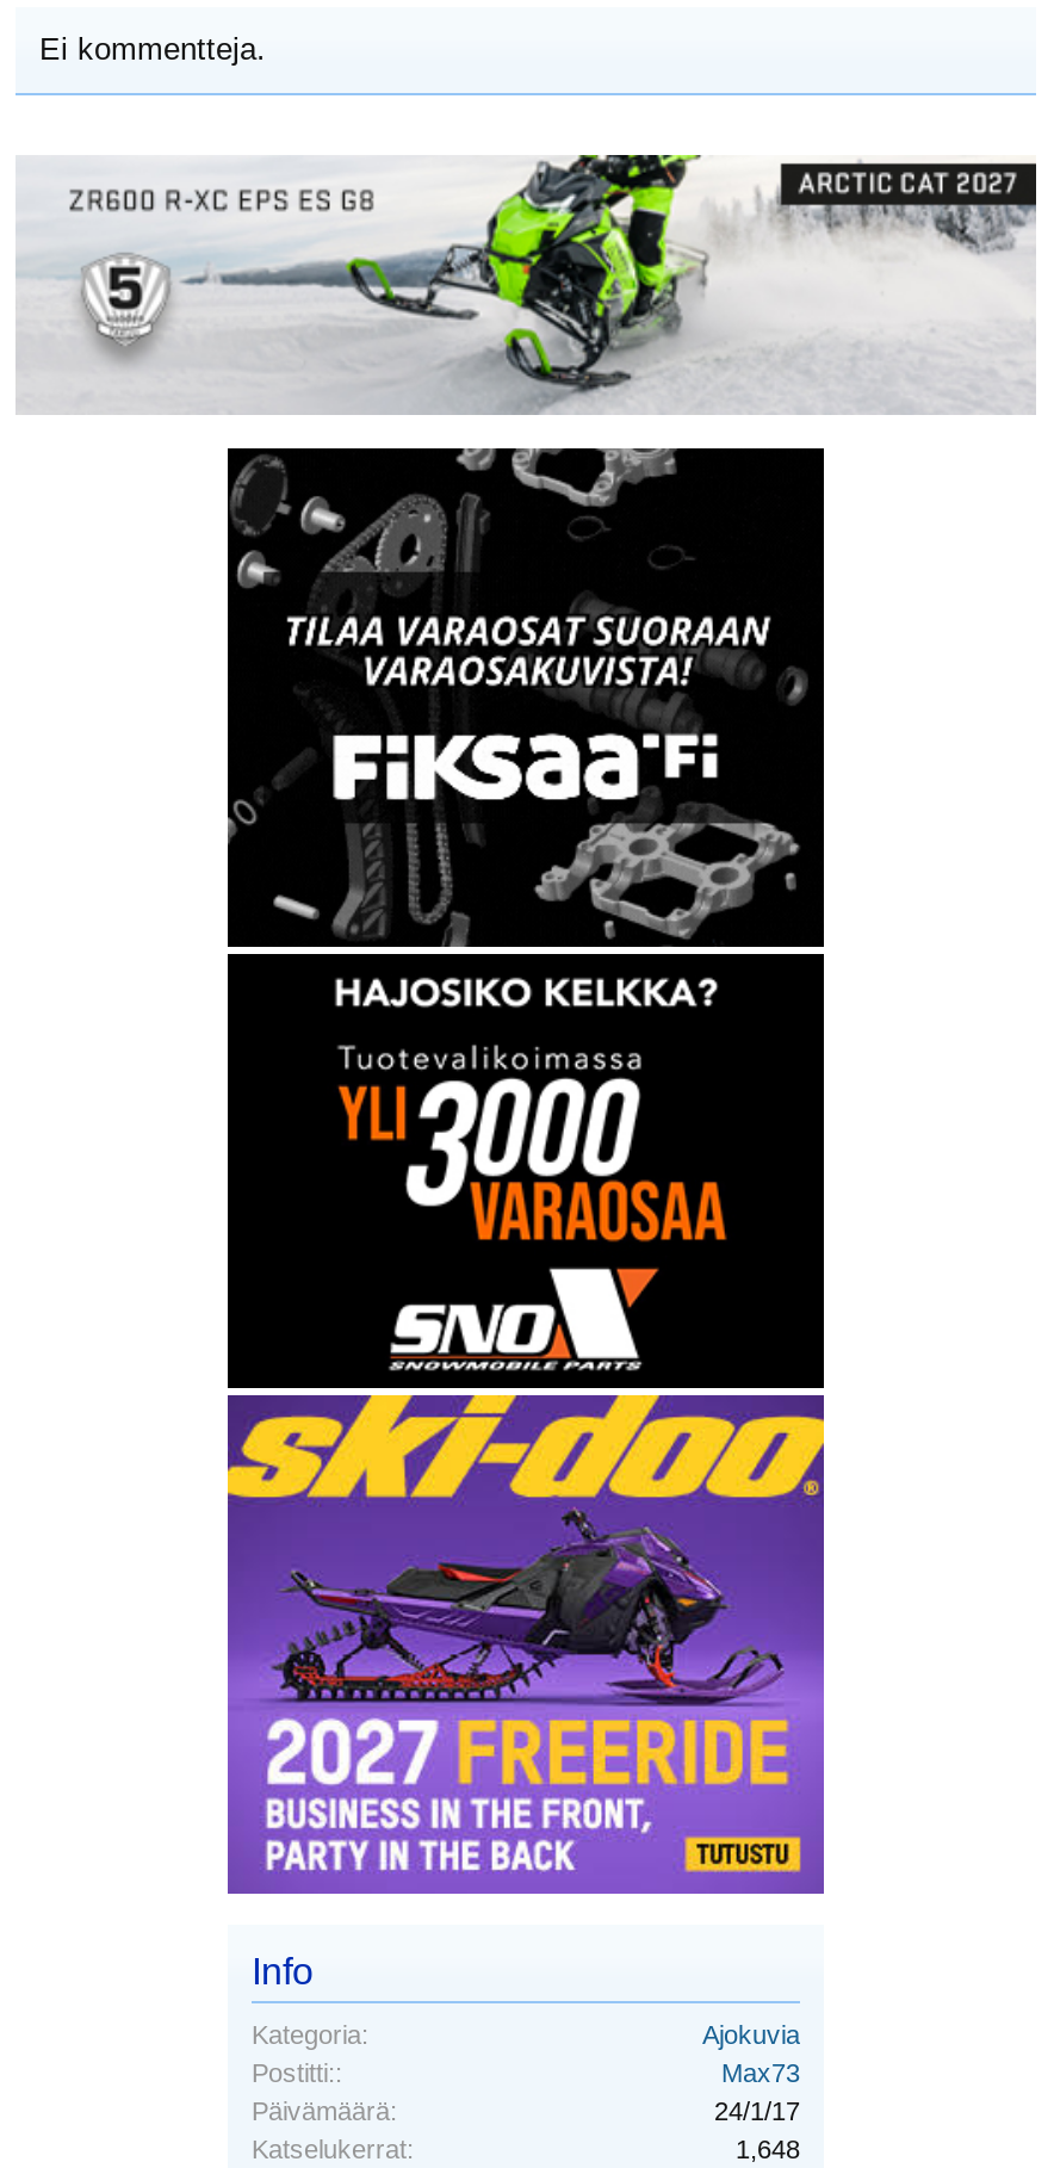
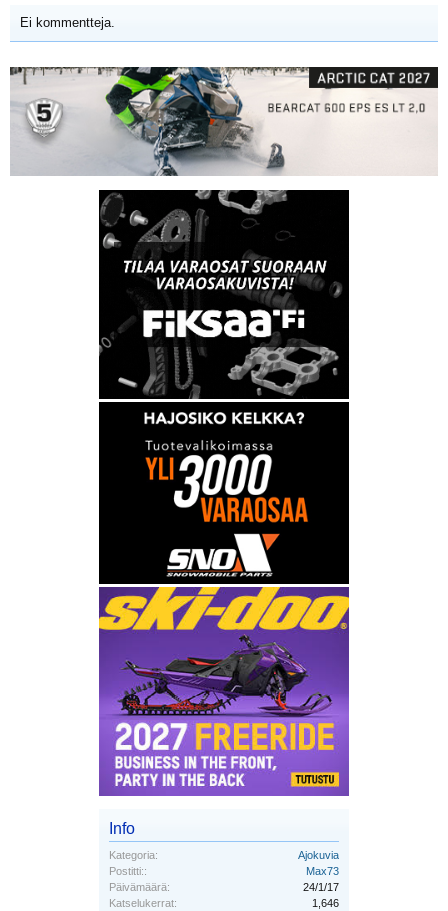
[15,153,1036,413] [image] -> [9,66,439,176] [image]
[736,2134,800,2162] 1,648 -> [312,897,339,909] 1,646

